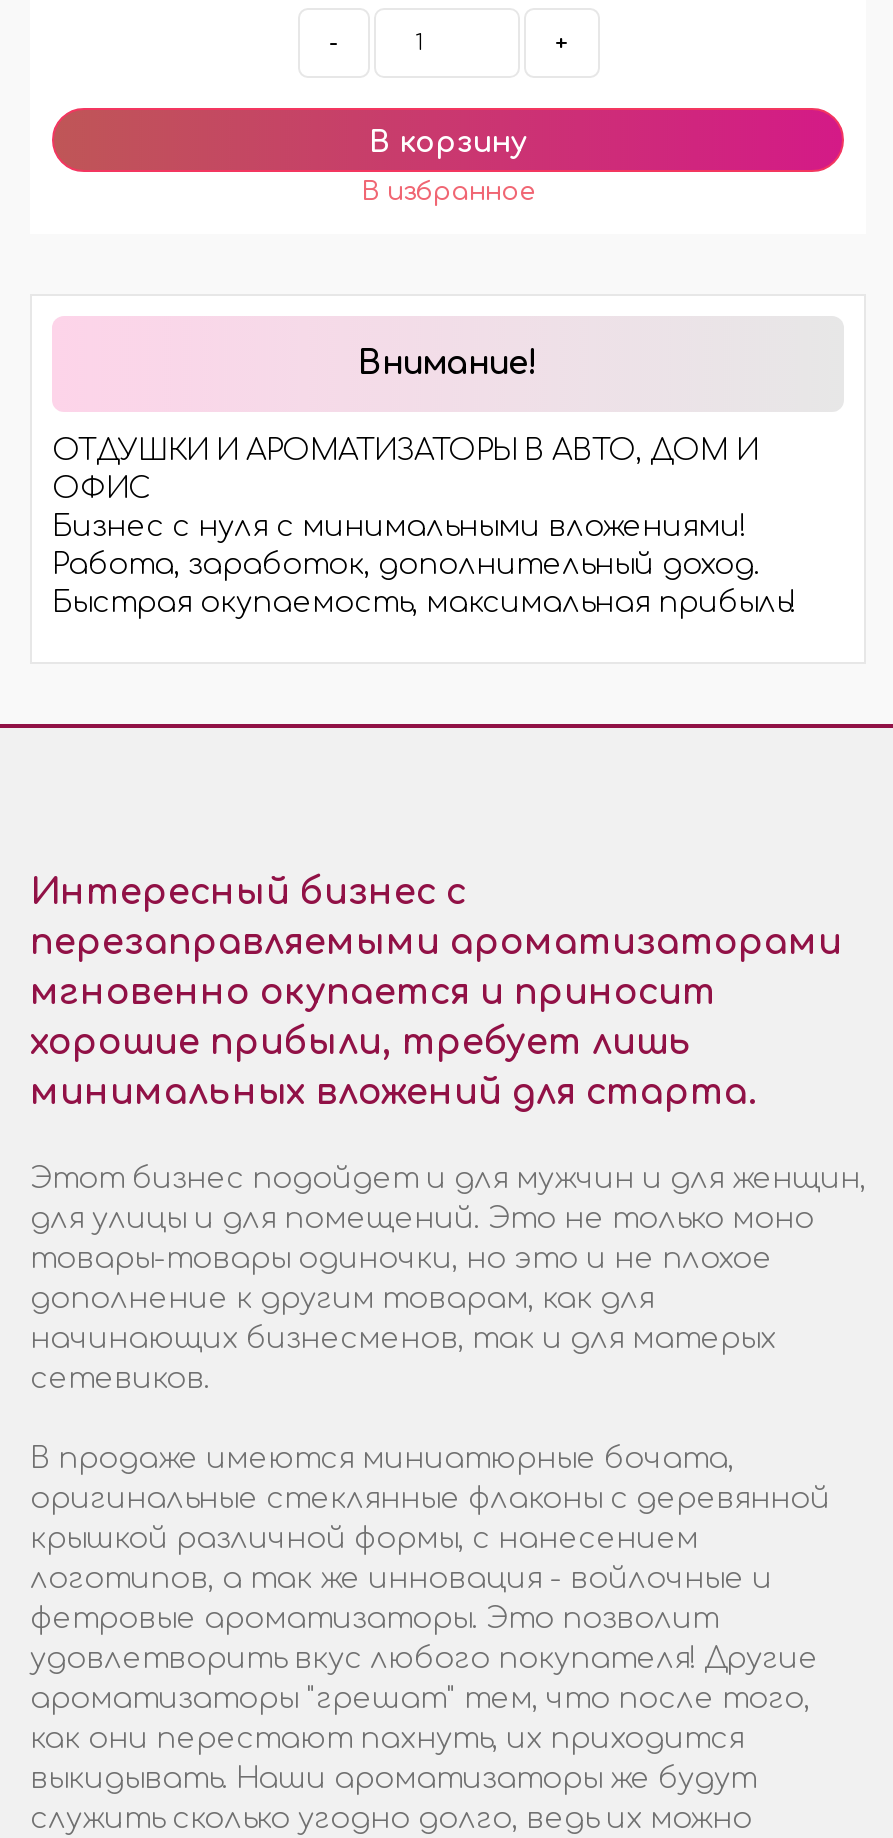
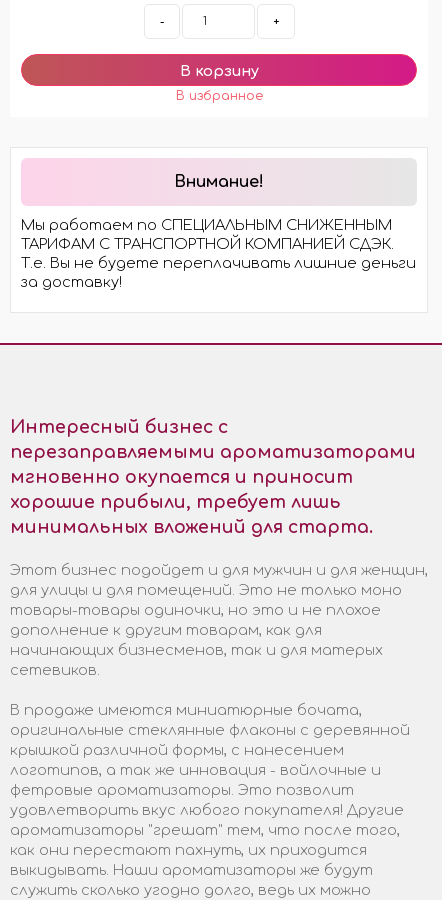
[52,434,796,618] ОТДУШКИ И АРОМАТИЗАТОРЫ В АВТО, ДОМ И | ОФИС | Бизнес с нуля с минимальными вложениями! | Работа, заработок, дополнительный доход. | Быстрая окупаемость, максимальная прибыль! -> [21,217,416,290] Мы работаем по СПЕЦИАЛЬНЫМ СНИЖЕННЫМ | ТАРИФАМ С ТРАНСПОРТНОЙ КОМПАНИЕЙ СДЭК. | Т.е. Вы не будете переплачивать лишние деньги | за доставку!

